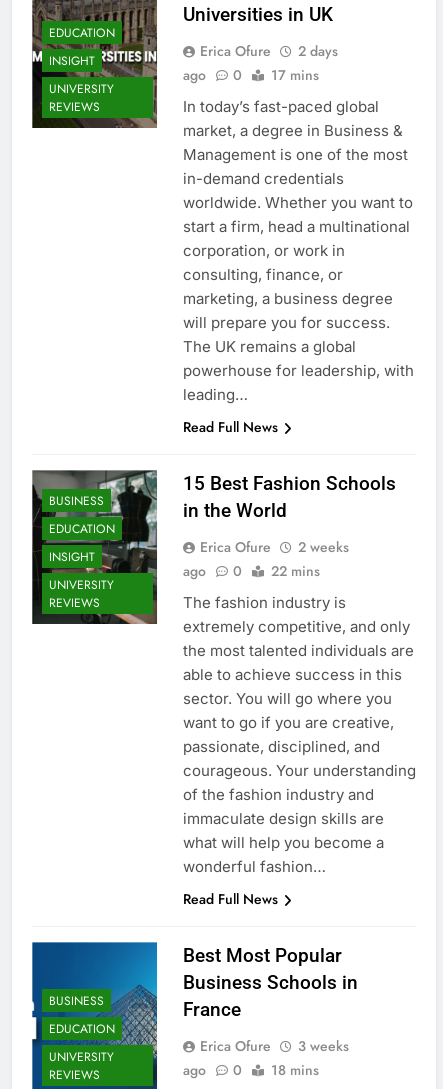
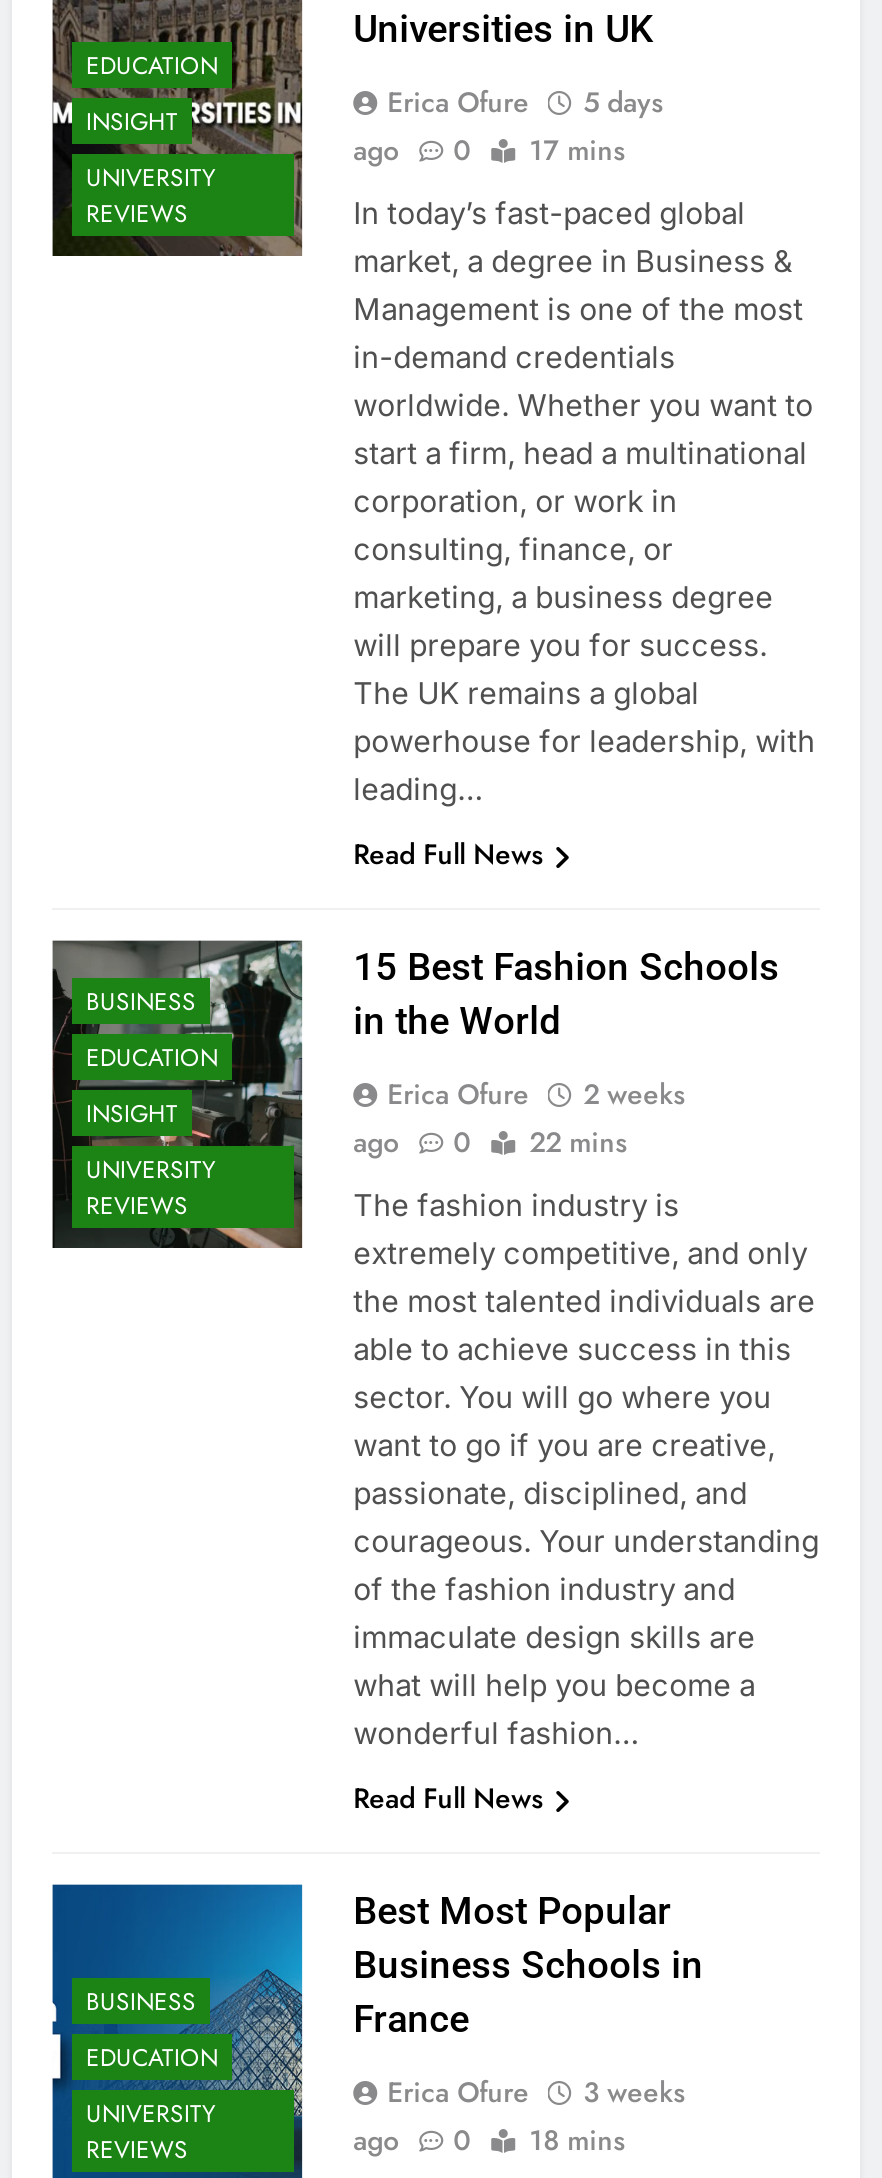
[200,41,338,61] Erica Ofure 2 days -> [387,82,663,122] Erica Ofure 5 days

